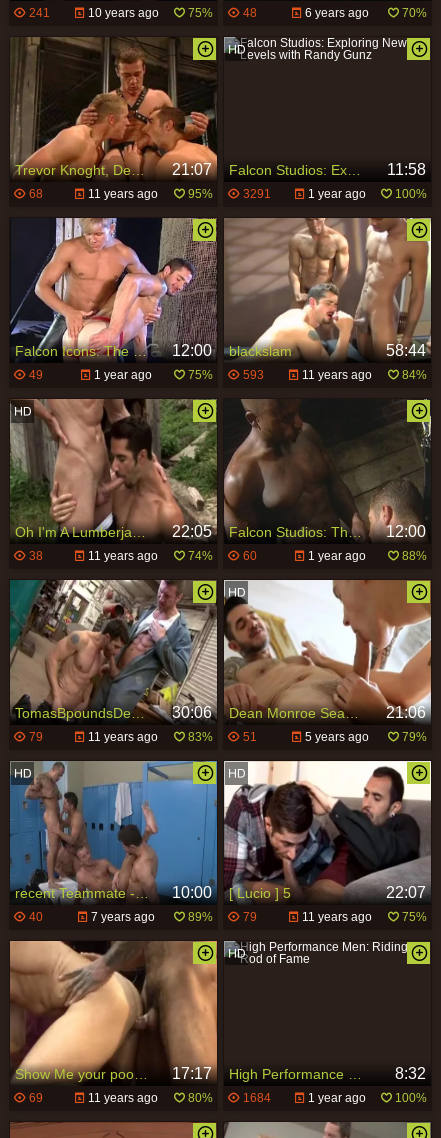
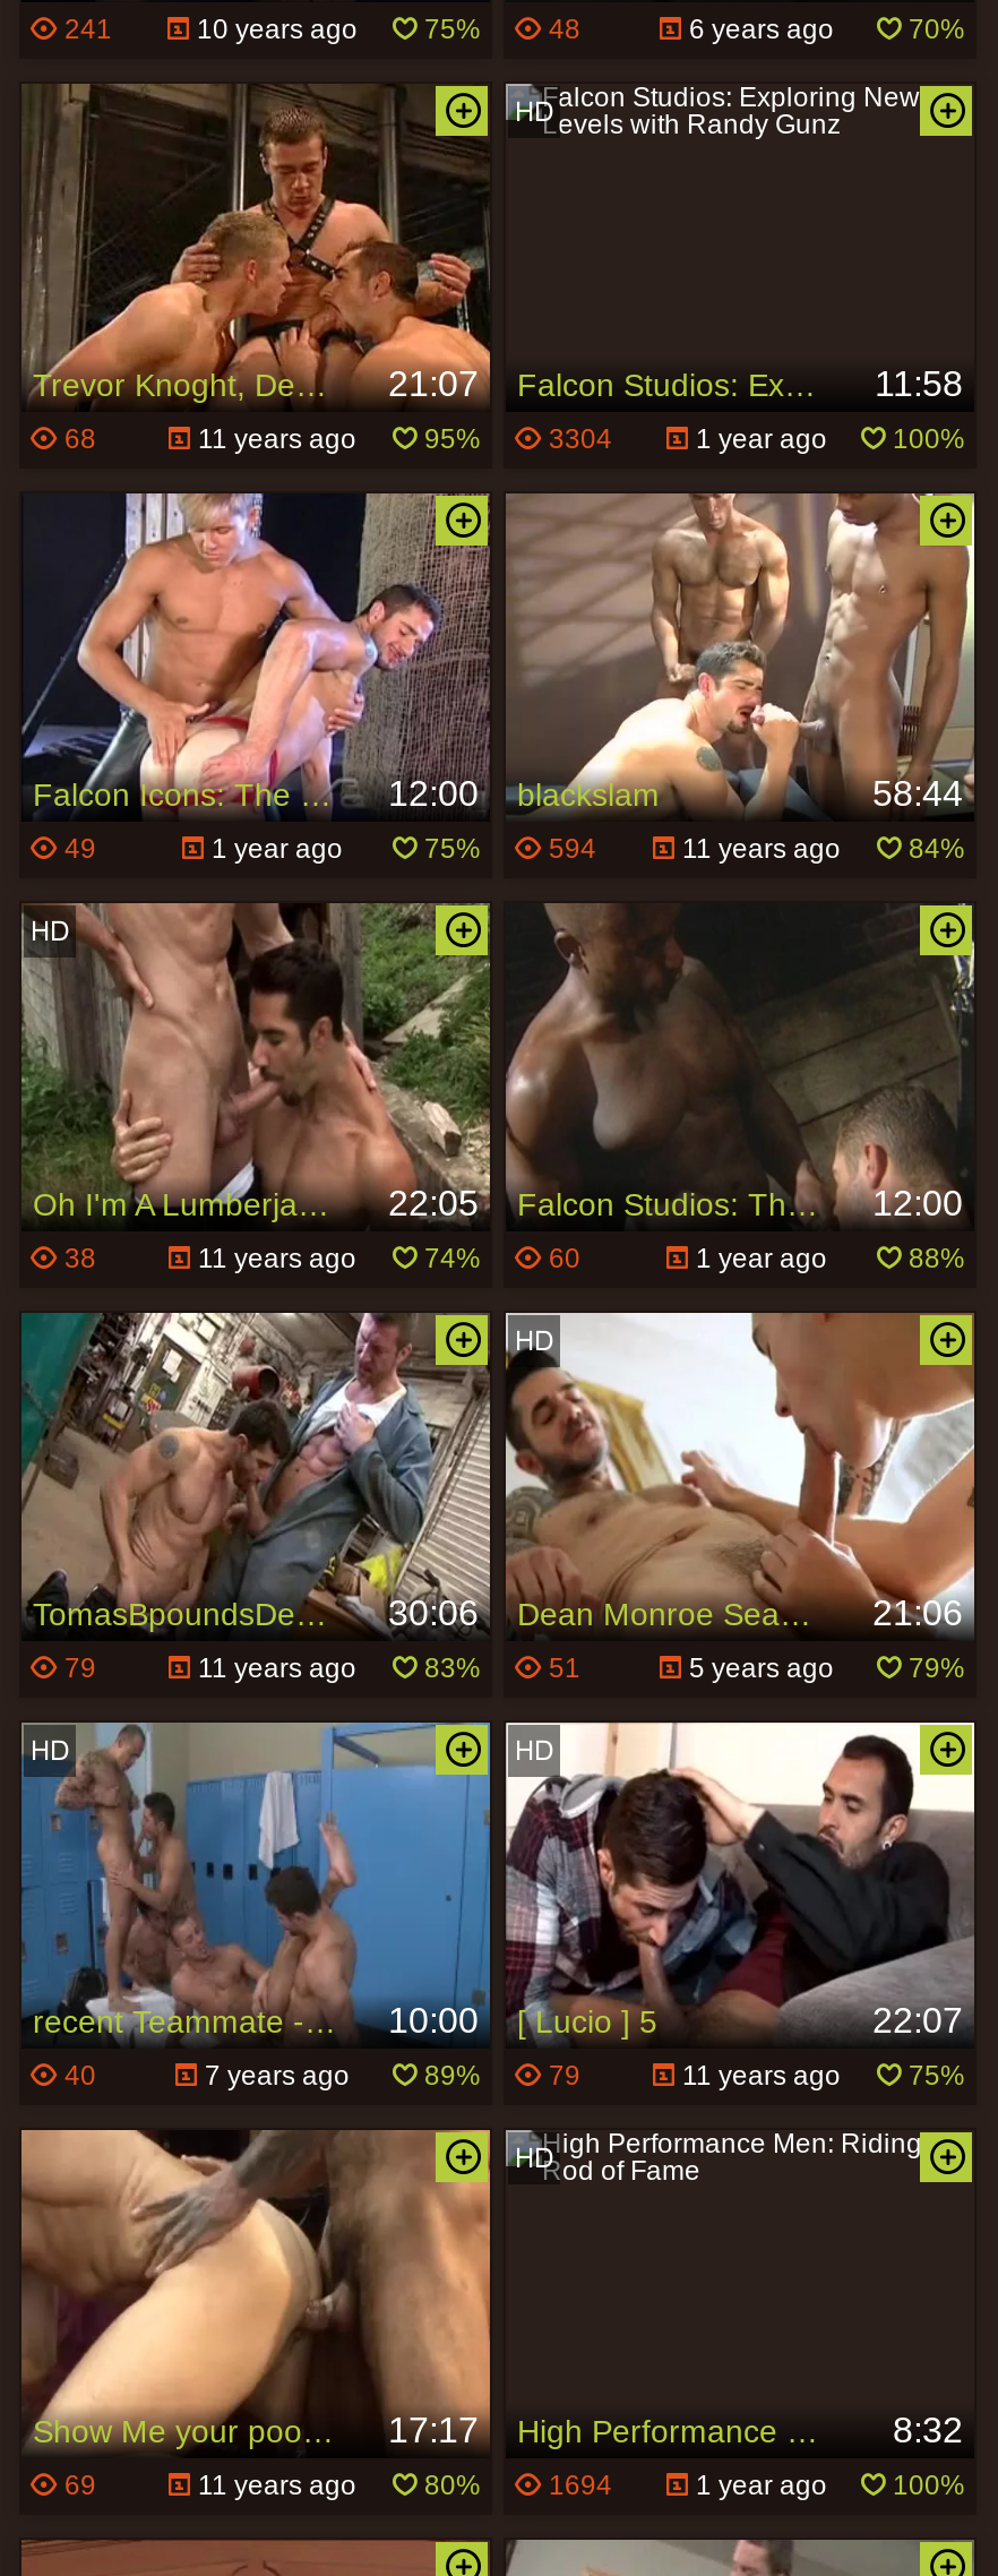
[188,187,271,201] 95% 3291 -> [424,423,612,455] 95% 3304
[188,368,264,382] 75% 593 -> [424,833,596,864] 75% 594
[188,1091,271,1105] 80% 1684 -> [424,2471,612,2502] 80% 1694

